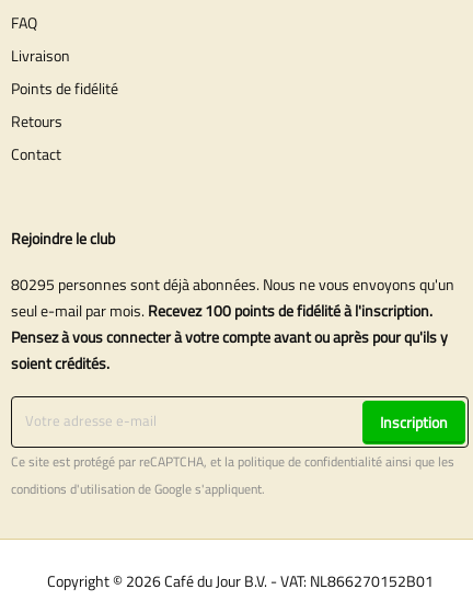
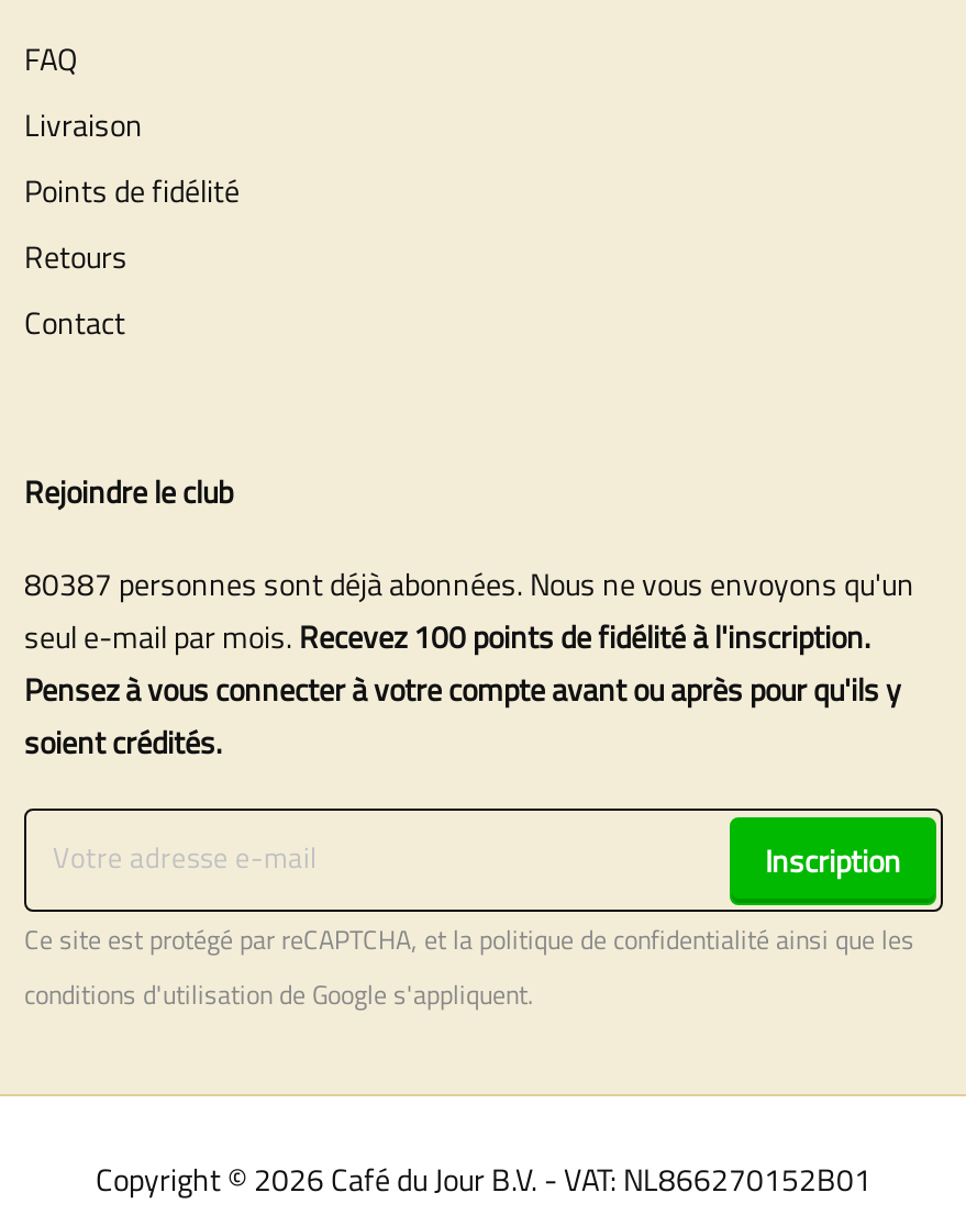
[11,272,454,295] 80295 personnes sont déjà abonnées. Nous ne vous envoyons qu'un -> [24,560,914,606] 80387 personnes sont déjà abonnées. Nous ne vous envoyons qu'un

